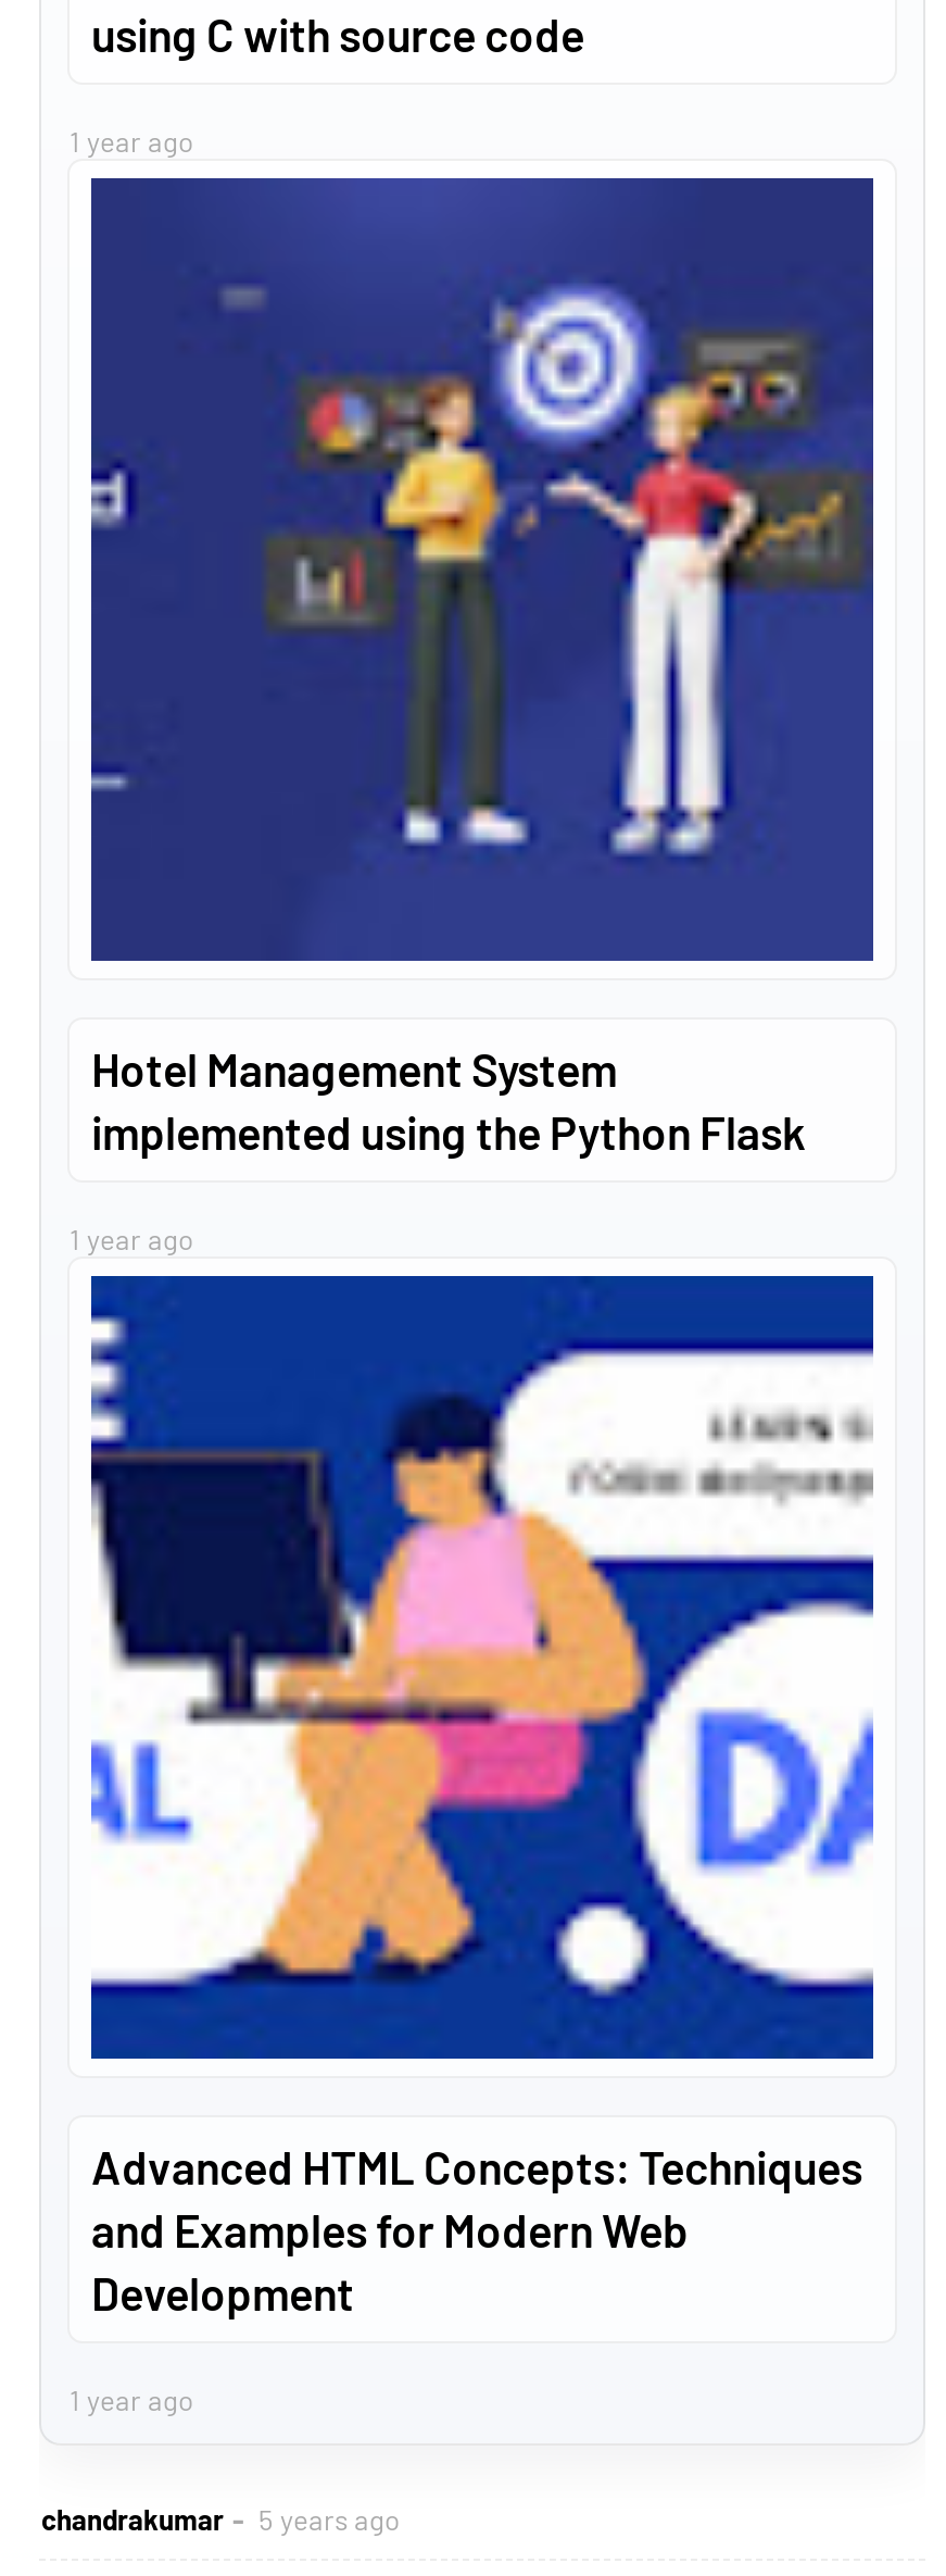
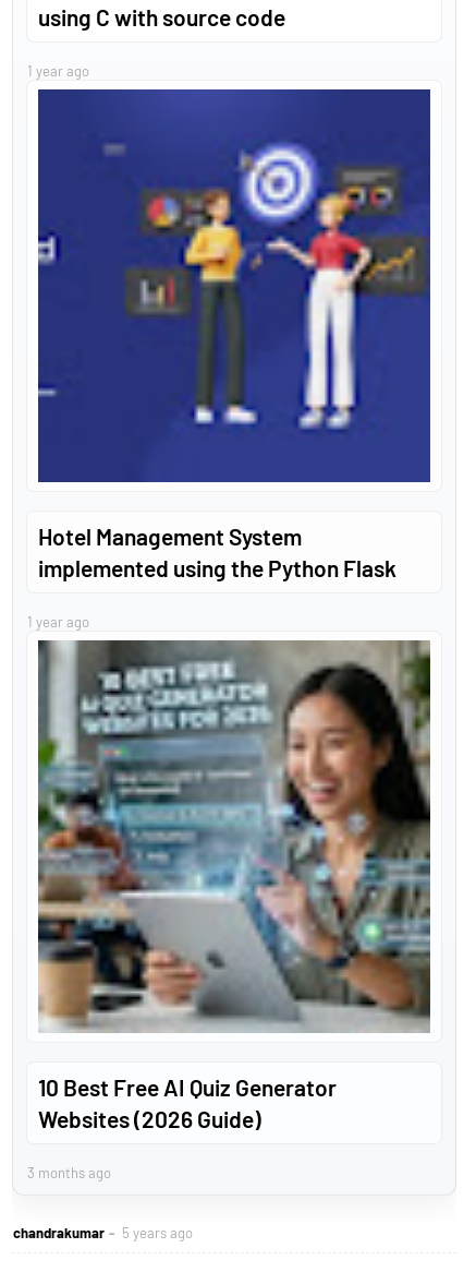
[89,1274,875,2320] [image] | Advanced HTML Concepts: Techniques | and Examples for Modern Web | Development -> [37,639,431,1132] [image] | 10 Best Free AI Quiz Generator | Websites (2026 Guide)
[70,2381,193,2416] 1 year ago -> [27,1163,111,1181] 3 months ago

